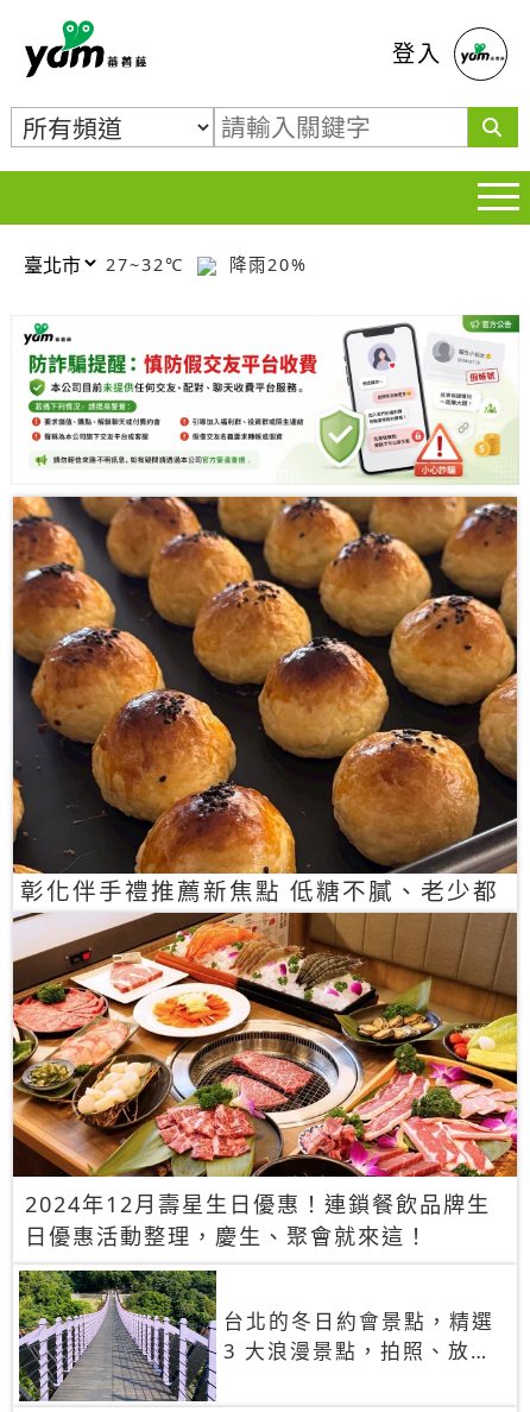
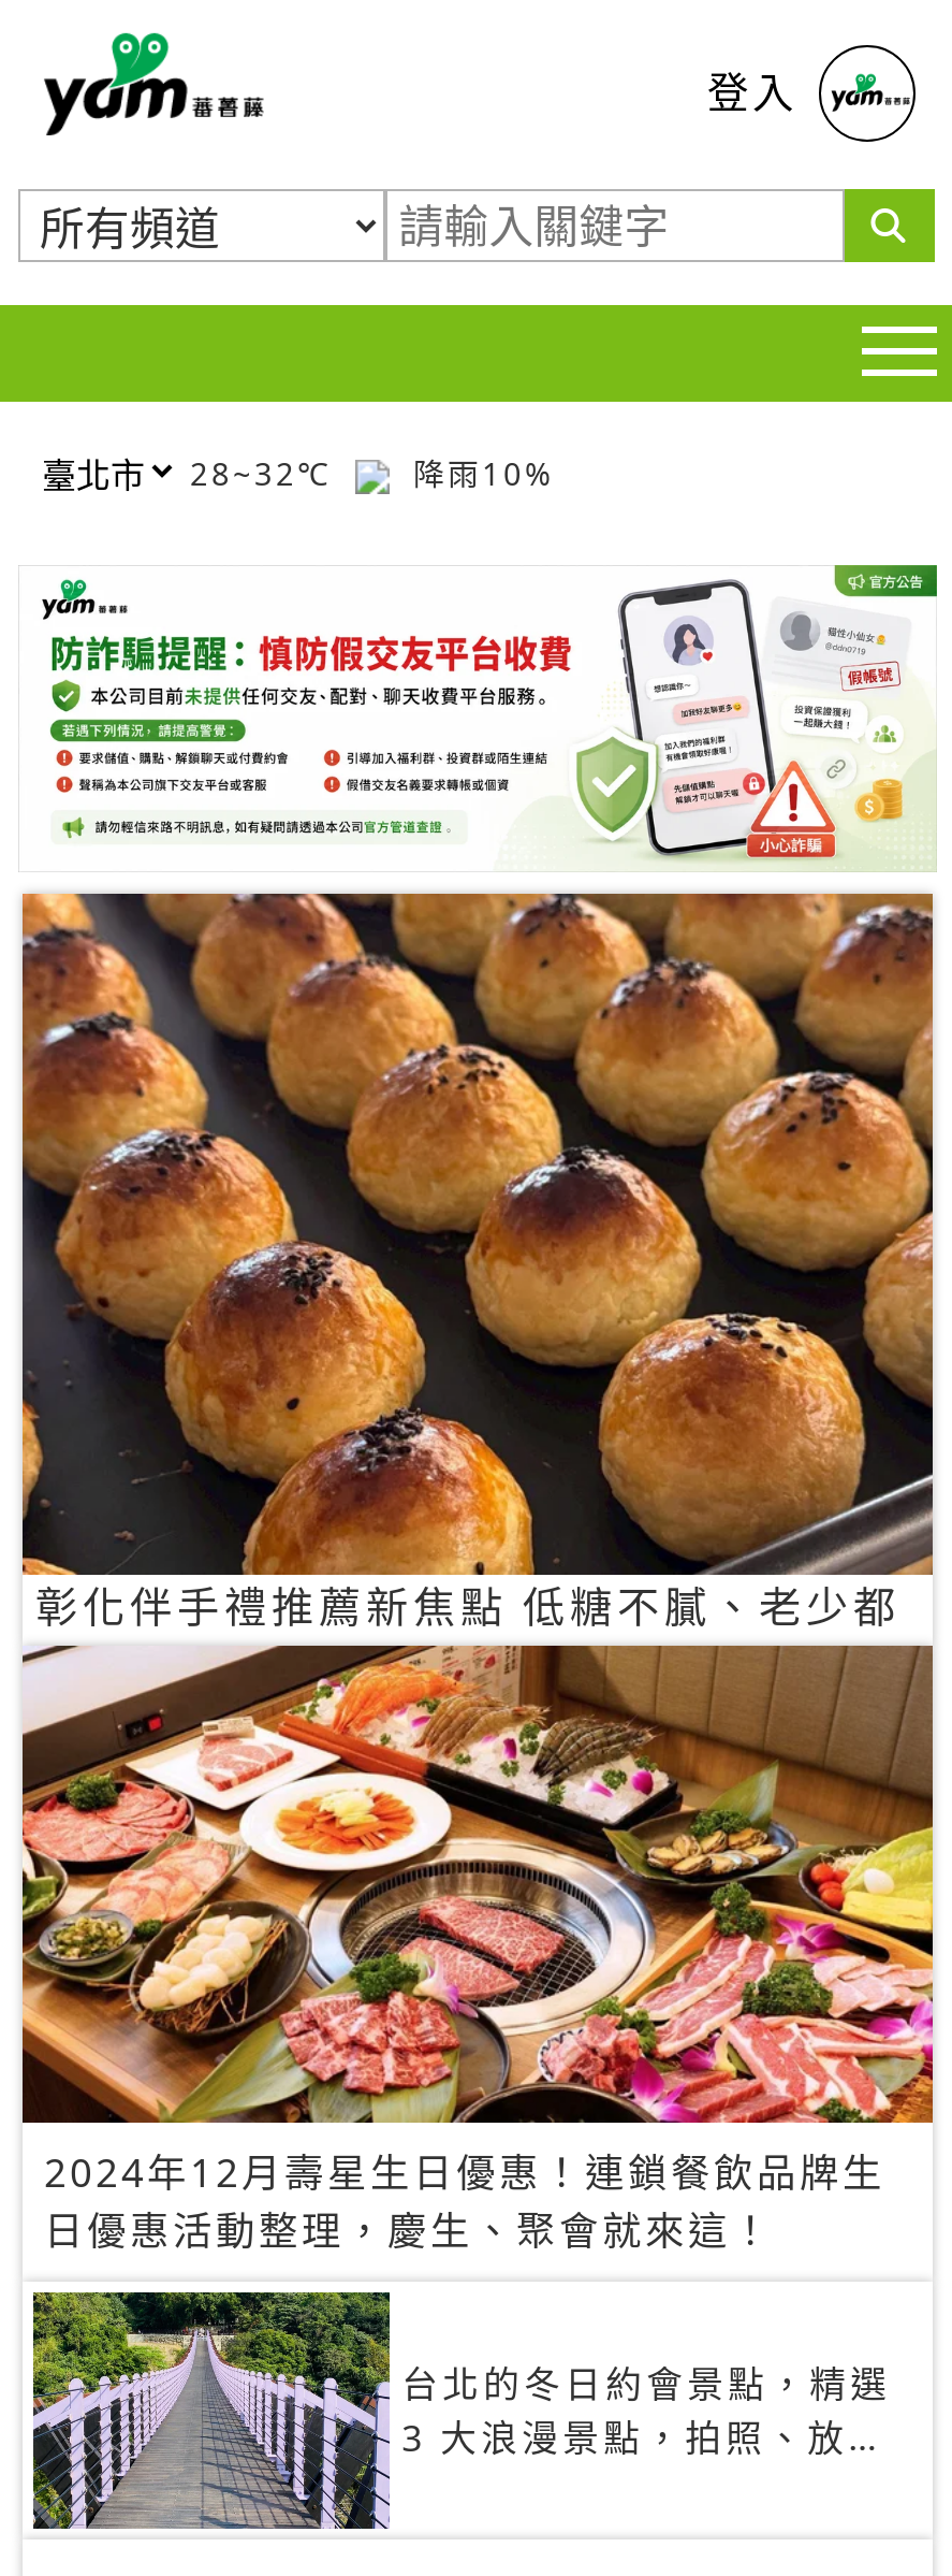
[106,253,191,275] 27~32℃ -> [190,452,345,493] 28~32℃
[222,253,308,275] 降雨20% -> [400,452,555,493] 降雨10%

